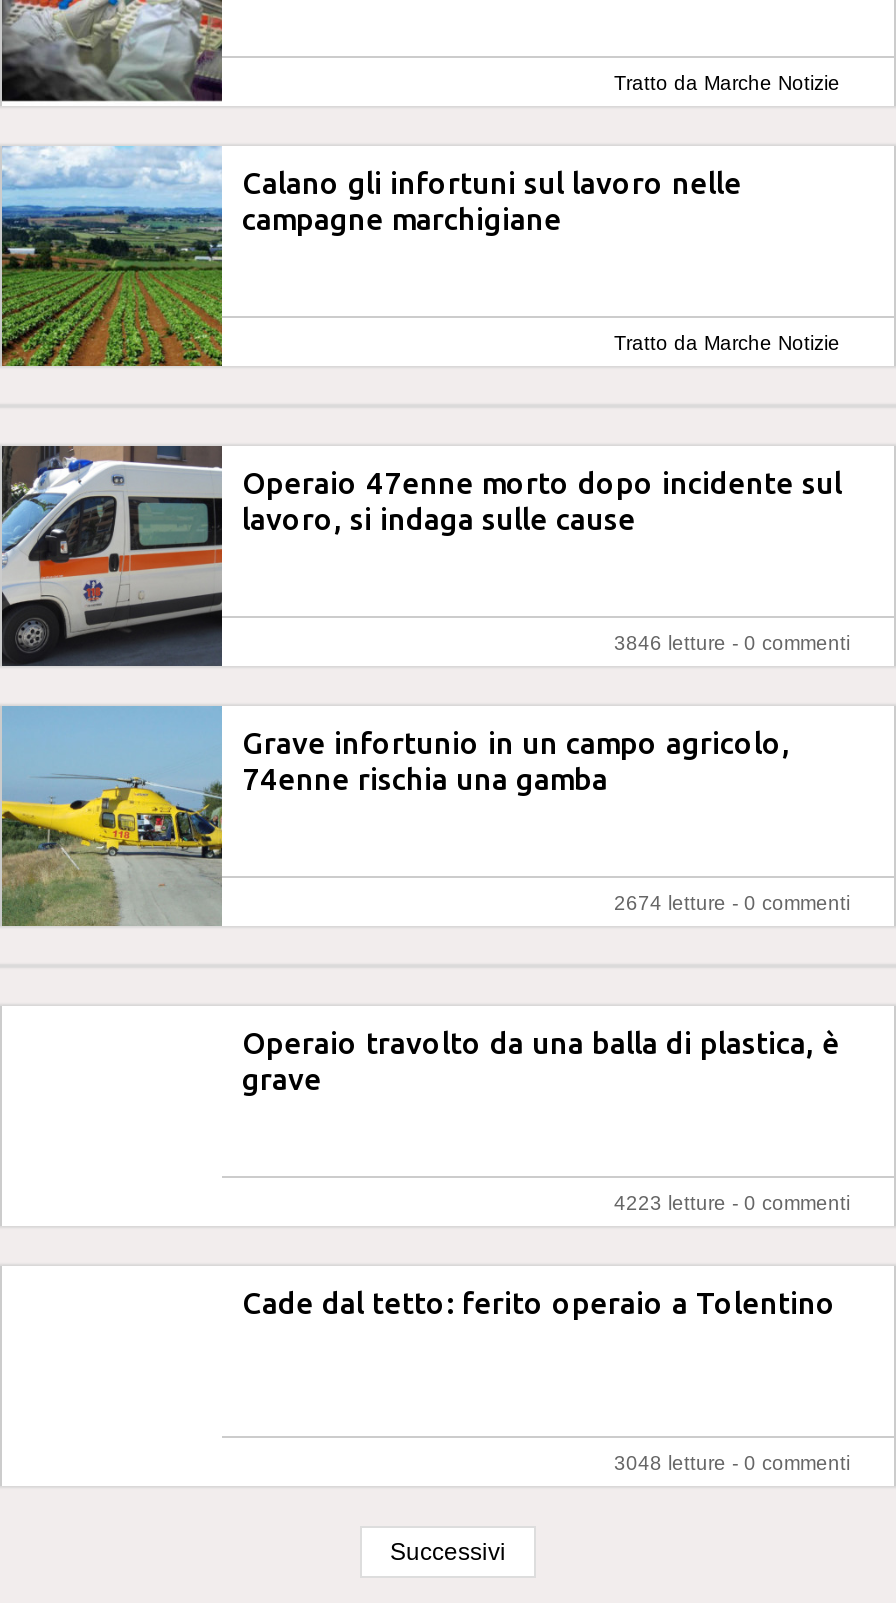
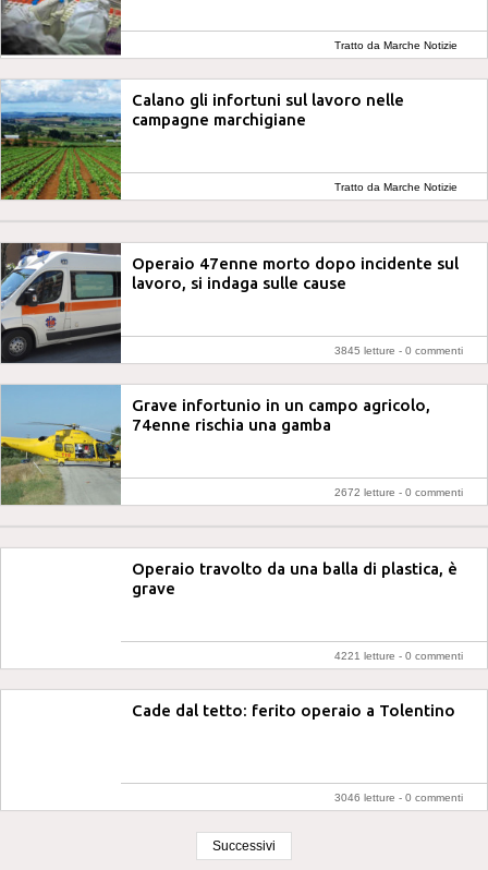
[614,632,850,654] 3846 letture - 0 commenti -> [334,345,463,357] 3845 letture - 0 commenti
[614,892,850,914] 2674 letture - 0 commenti -> [334,486,463,498] 2672 letture - 0 commenti
[614,1192,850,1214] 4223 letture - 0 commenti -> [334,650,463,662] 4221 letture - 0 commenti
[614,1452,850,1474] 3048 letture - 0 commenti -> [334,792,463,803] 3046 letture - 0 commenti

